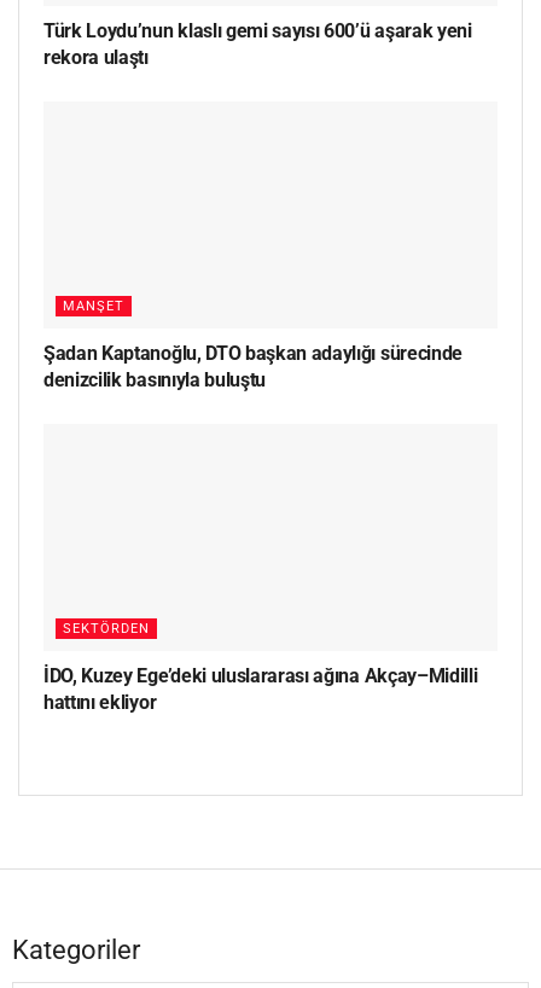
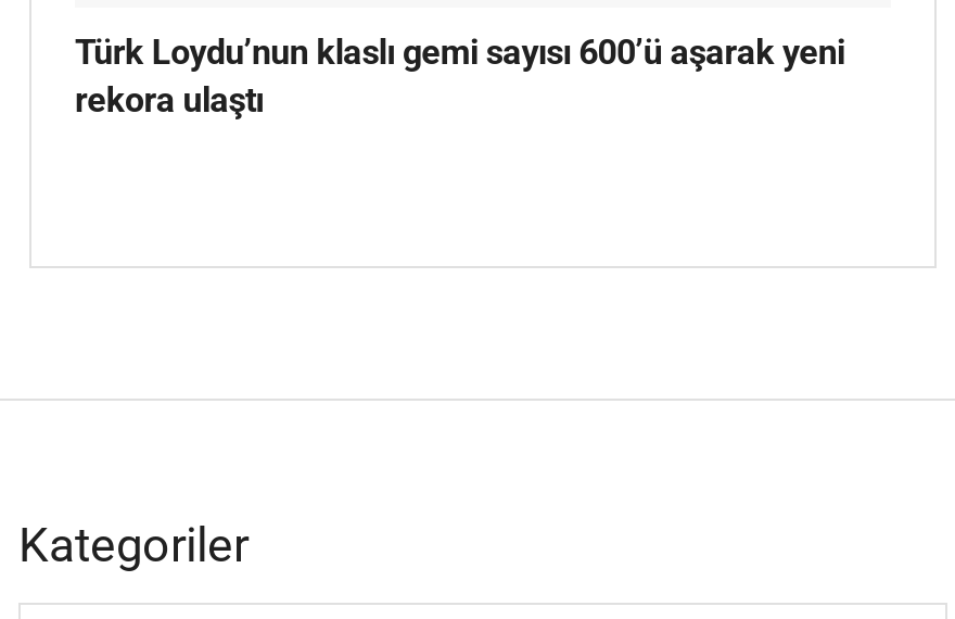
[43,299,463,392] MANŞET | Şadan Kaptanoğlu, DTO başkan adaylığı sürecinde | denizcilik basınıyla buluştu -> none
[43,621,477,714] SEKTÖRDEN | İDO, Kuzey Ege’deki uluslararası ağına Akçay–Midilli | hattını ekliyor -> none

